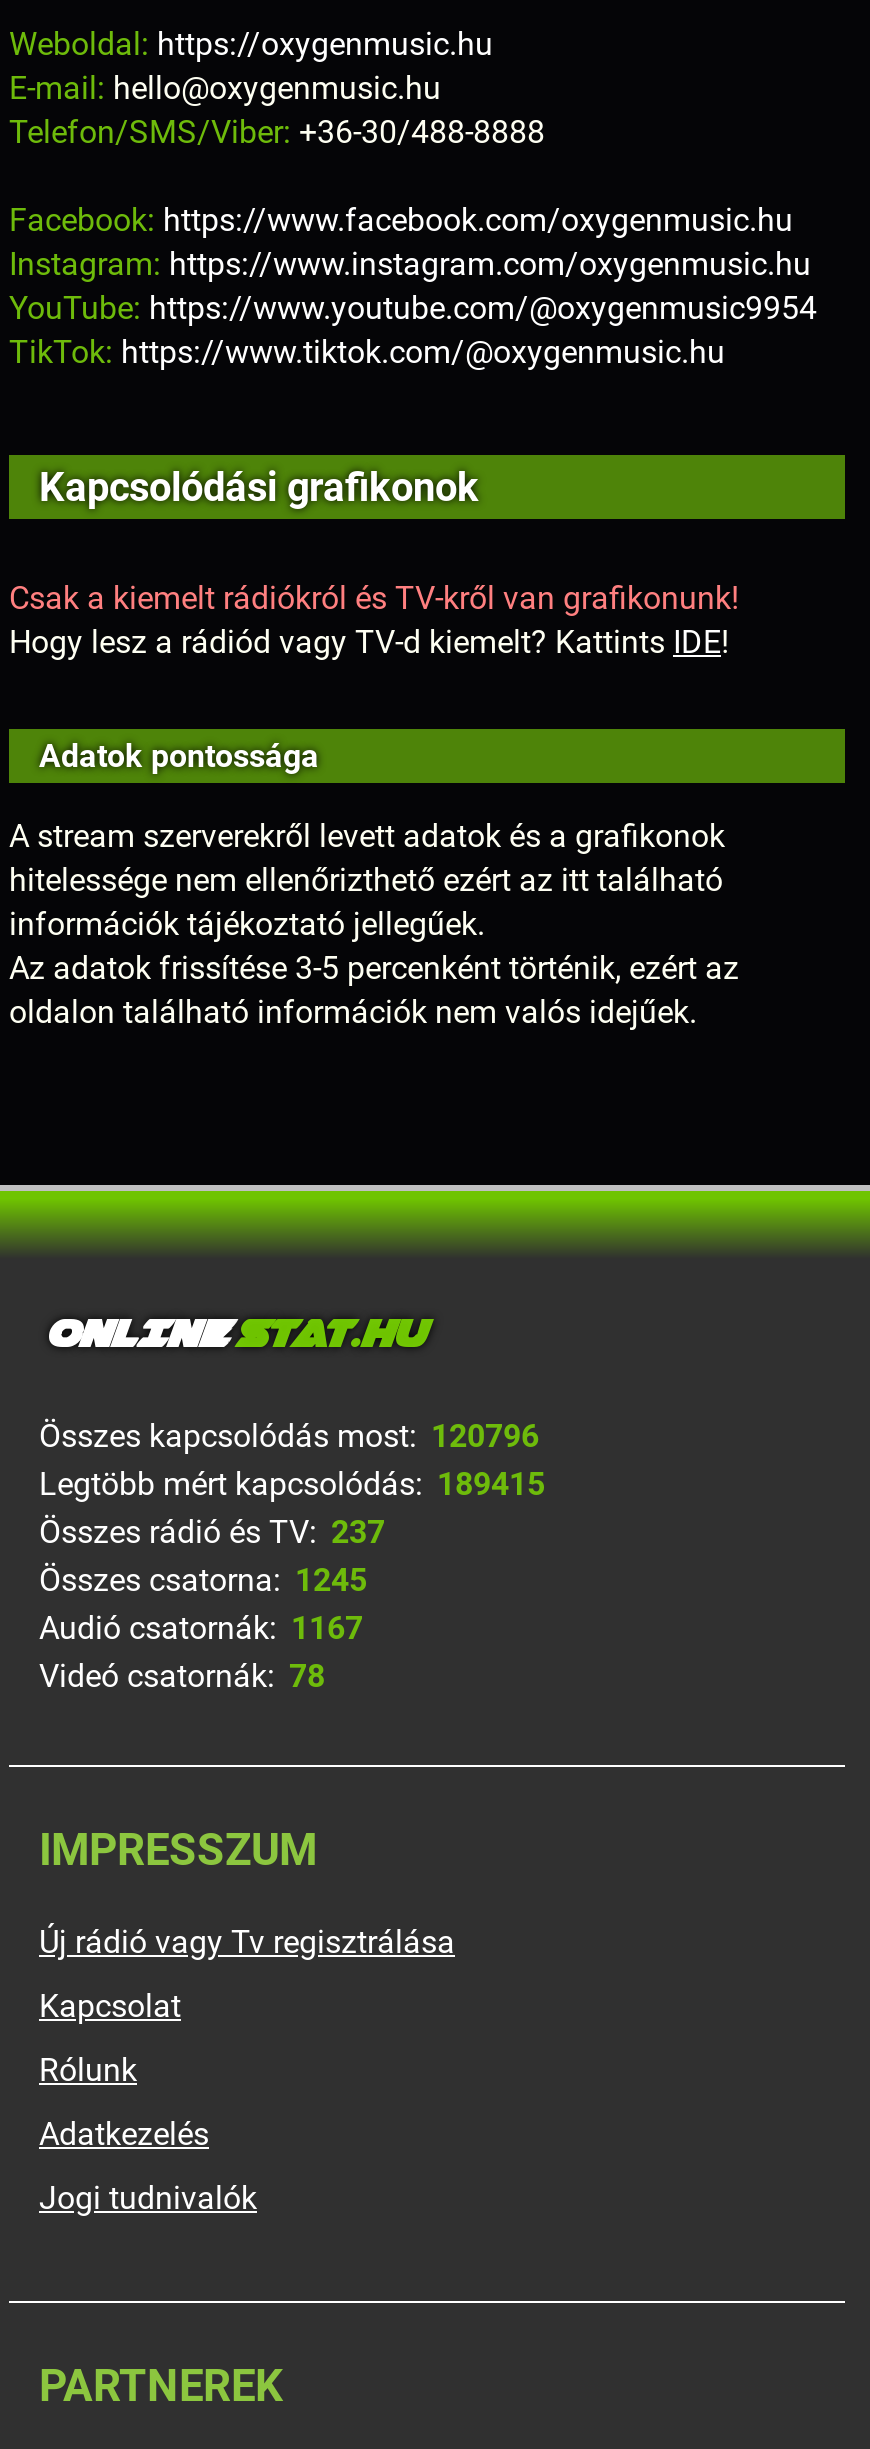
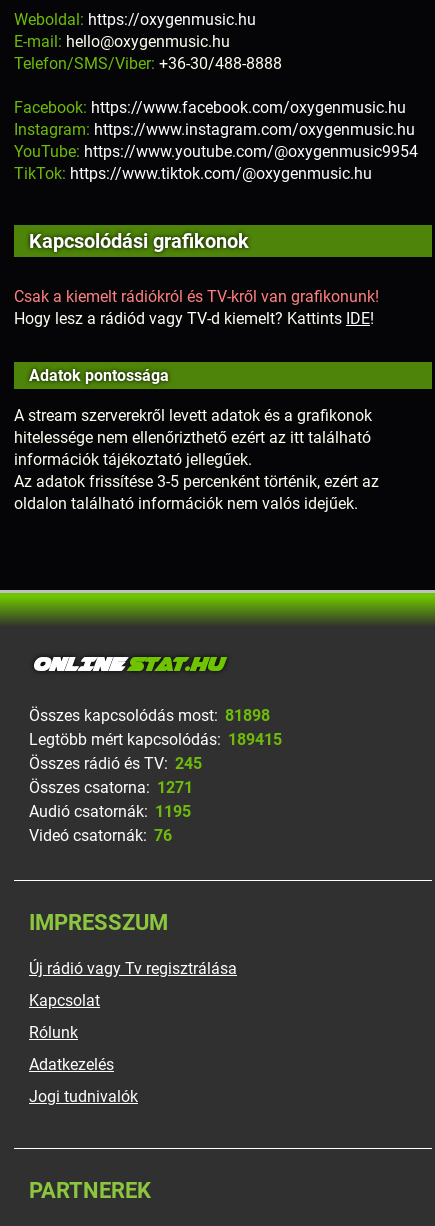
[39,1417,539,1455] Összes kapcsolódás most: 120796 -> [29,706,270,725] Összes kapcsolódás most: 81898
[39,1513,385,1551] Összes rádió és TV: 237 -> [29,754,202,773] Összes rádió és TV: 245
[39,1561,367,1599] Összes csatorna: 1245 -> [29,778,193,797] Összes csatorna: 1271
[39,1609,363,1647] Audió csatornák: 1167 -> [29,802,191,821] Audió csatornák: 1195
[39,1657,325,1695] Videó csatornák: 78 -> [29,826,172,845] Videó csatornák: 76

